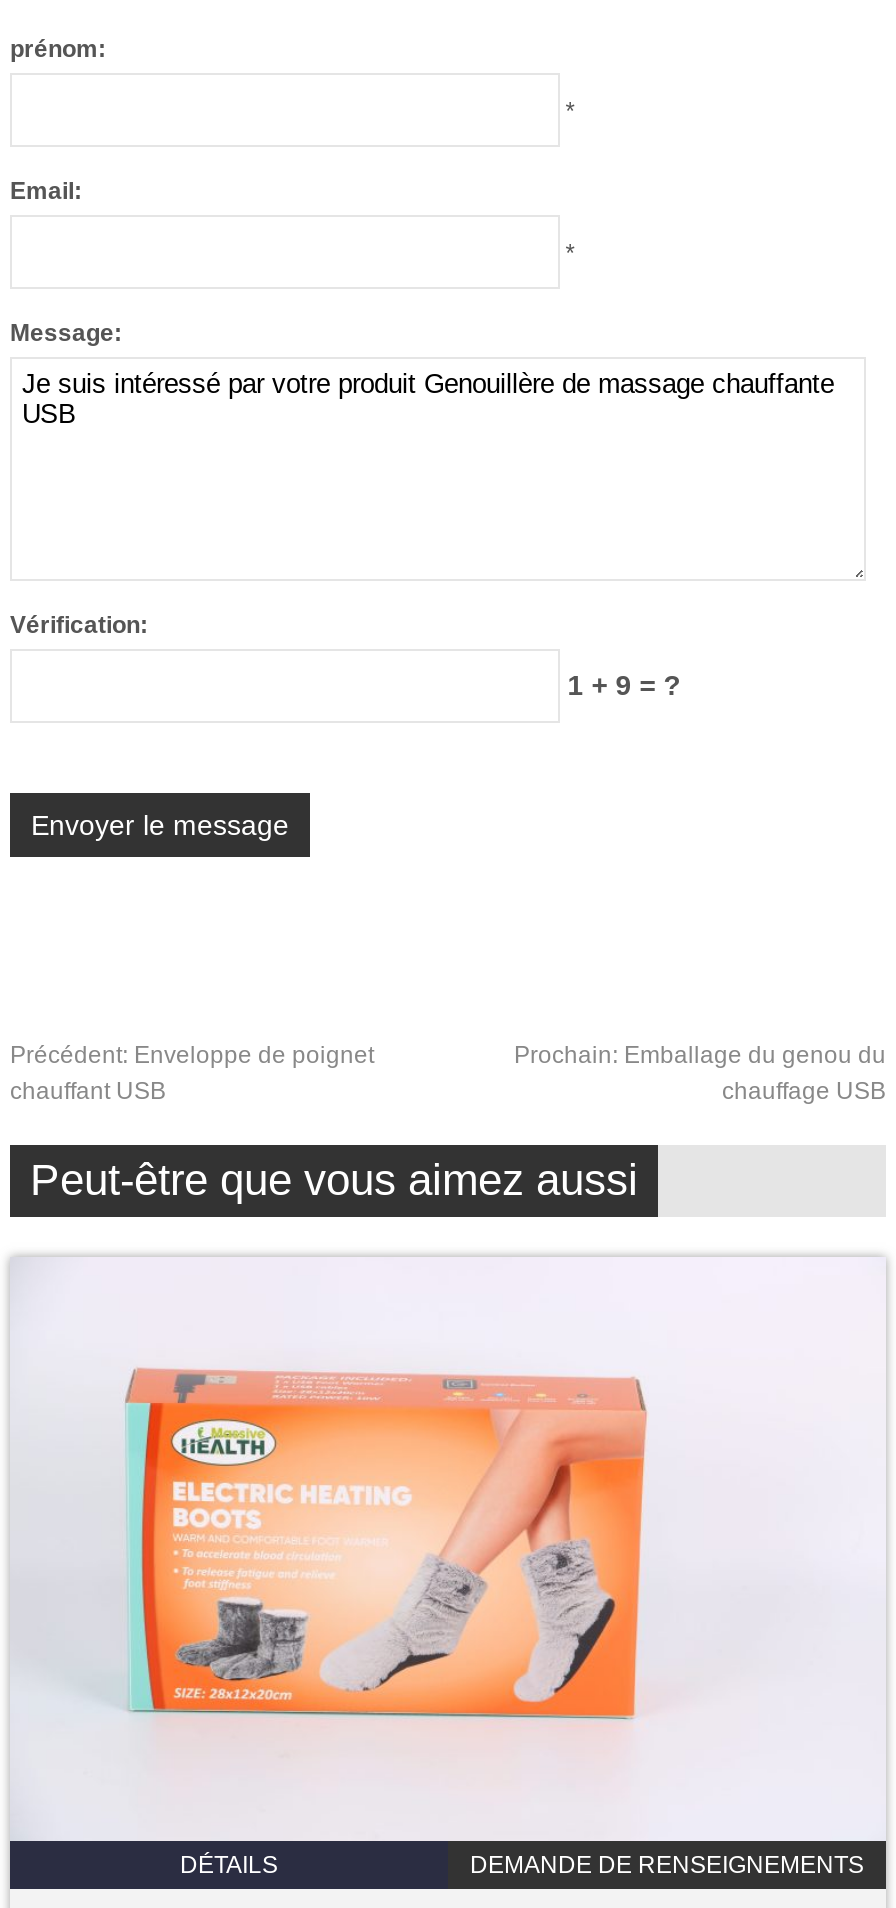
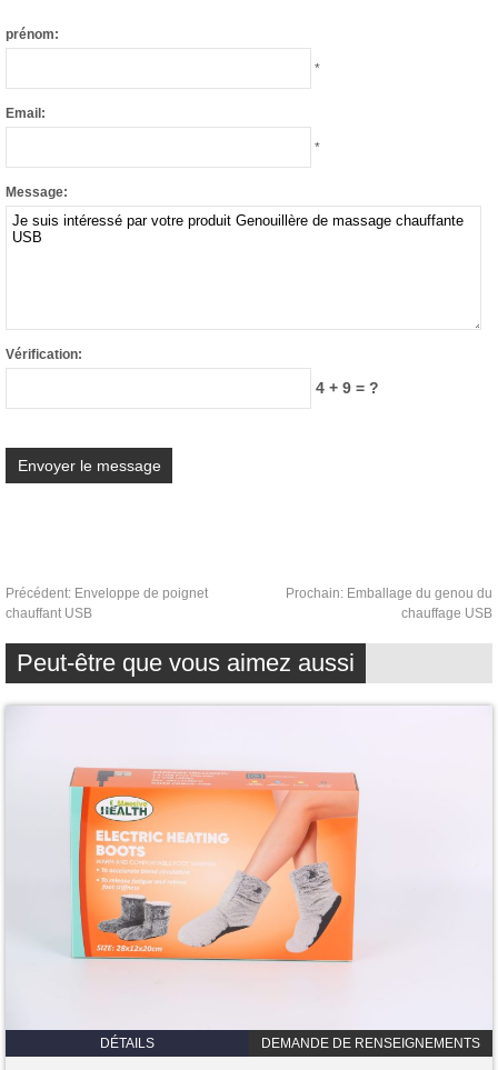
[560,669,682,701] 1 + 9 = ? -> [311,379,379,397] 4 + 9 = ?

